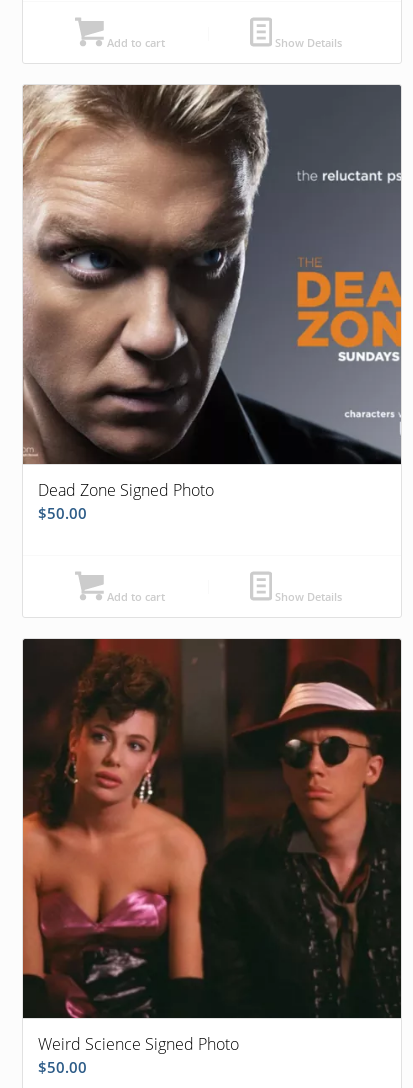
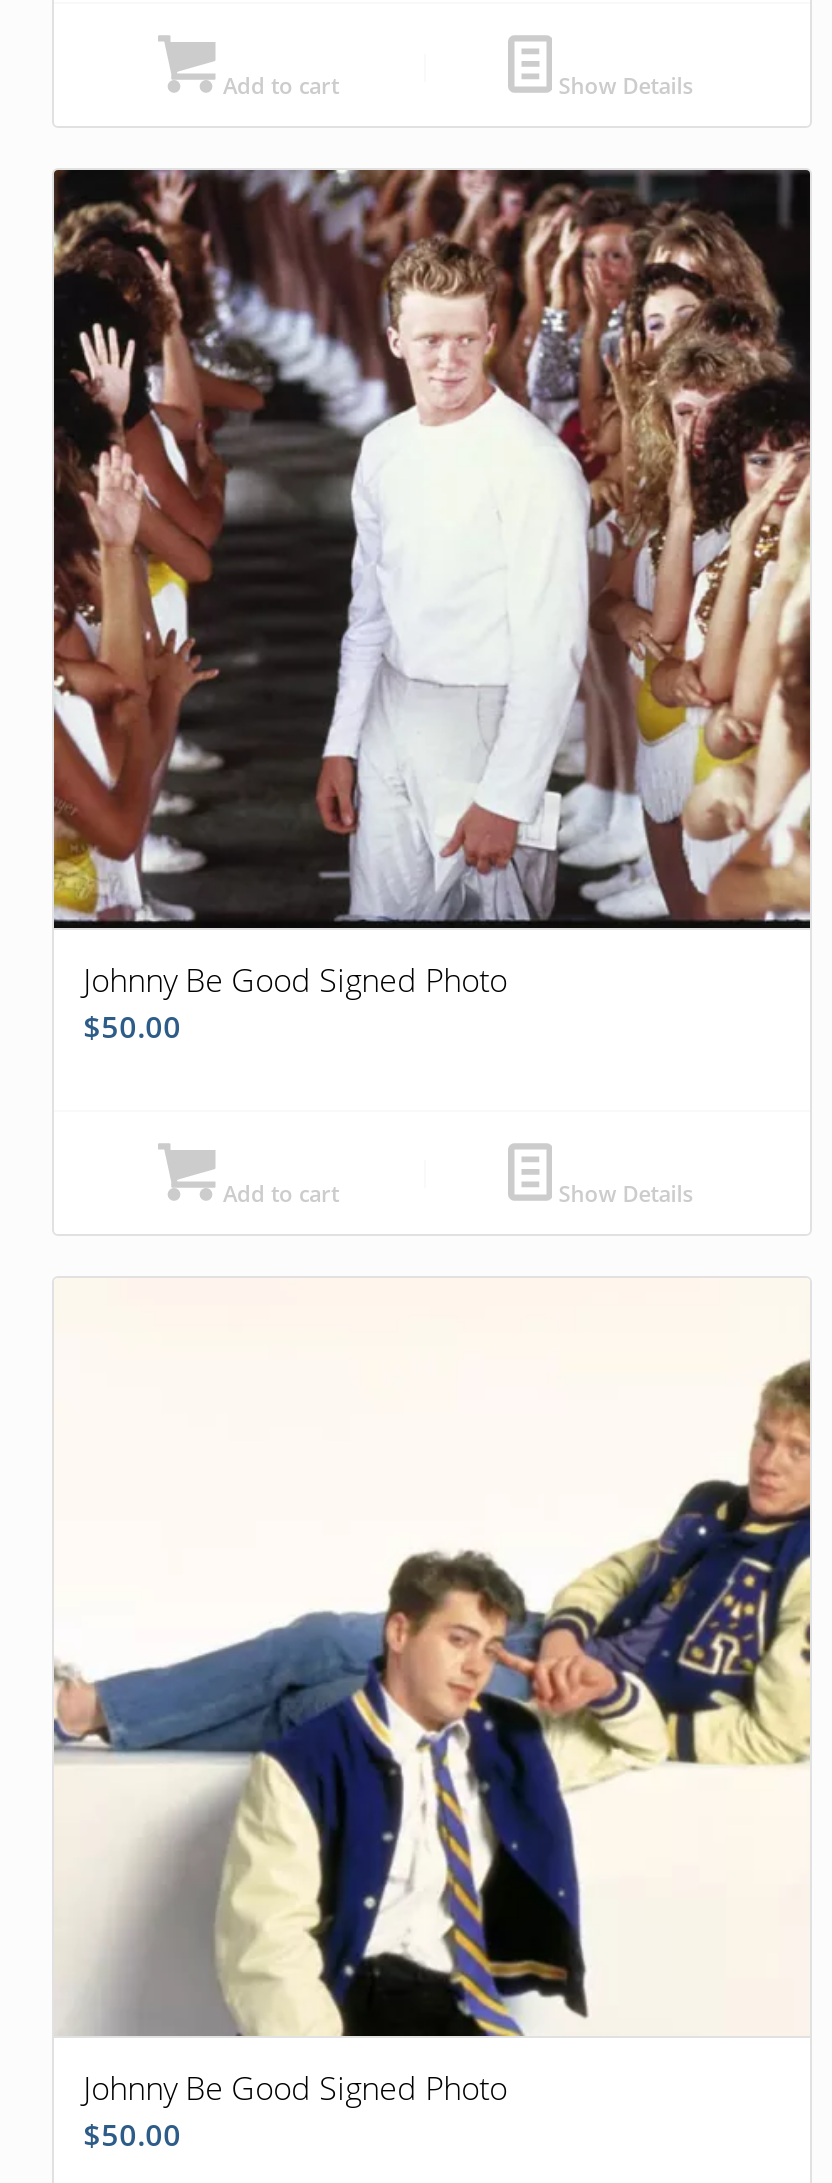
[22,84,402,501] [image] | Dead Zone Signed Photo -> [52,168,812,1002] [image] | Johnny Be Good Signed Photo
[22,638,402,1055] [image] | Weird Science Signed Photo -> [54,1278,812,2109] [image] | Johnny Be Good Signed Photo

